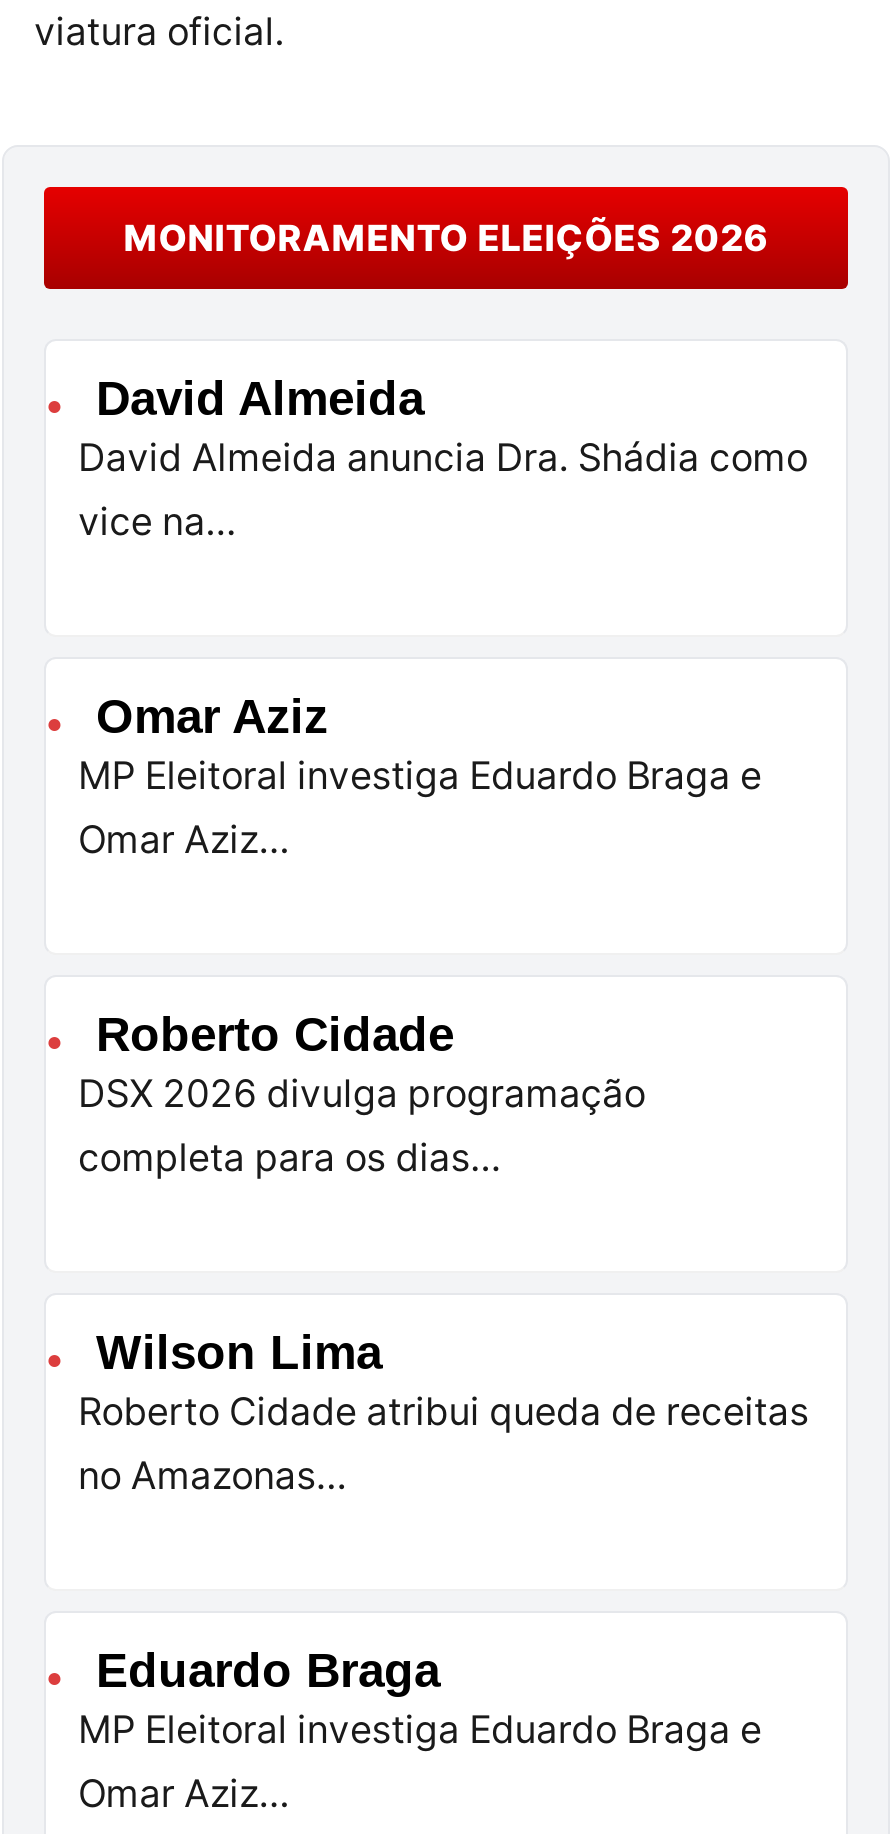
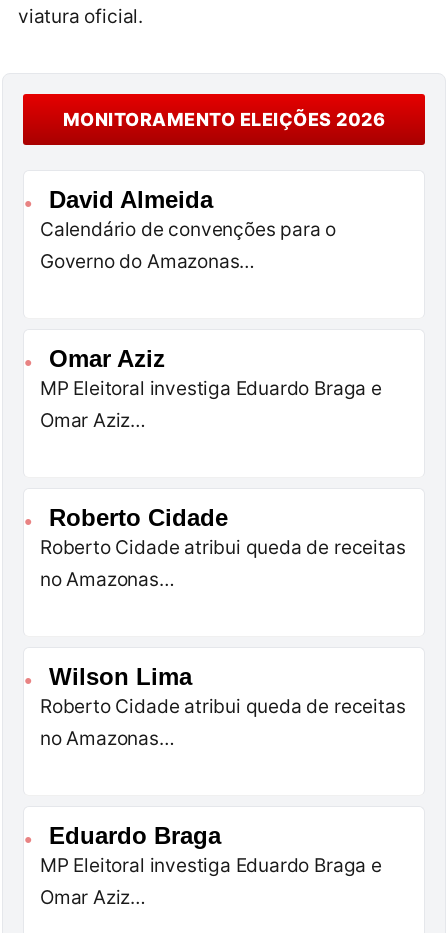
[78,435,808,545] David Almeida anuncia Dra. Shádia como | vice na… -> [40,218,336,273] Calendário de convenções para o | Governo do Amazonas…
[78,1071,645,1181] DSX 2026 divulga programação | completa para os dias… -> [40,536,405,591] Roberto Cidade atribui queda de receitas | no Amazonas…

